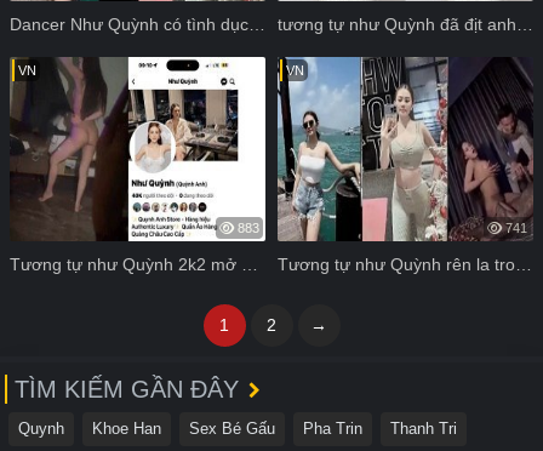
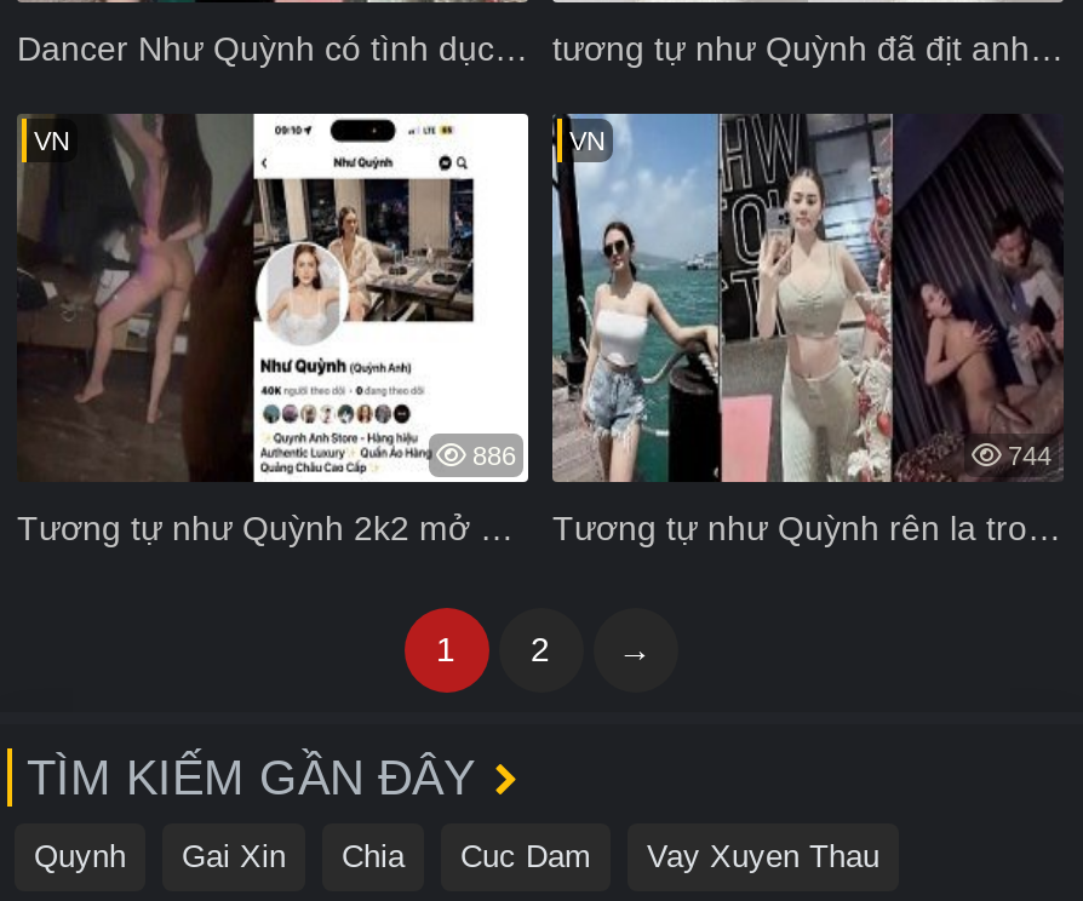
[234,220,259,235] 883 -> [465,440,516,469] 886
[502,220,527,235] 741 -> [1001,440,1052,469] 744
[92,419,457,437] Khoe Han | Sex Bé Gấu | Pha Trin | Thanh Tri -> [182,837,879,874] Gai Xin | Chia | Cuc Dam | Vay Xuyen Thau

